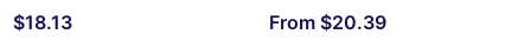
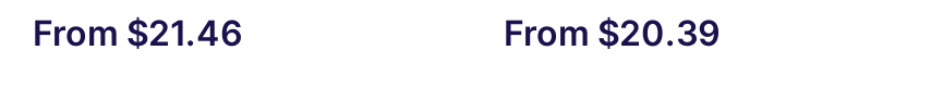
[13,11,72,34] $18.13 -> [33,11,242,54] From $21.46

